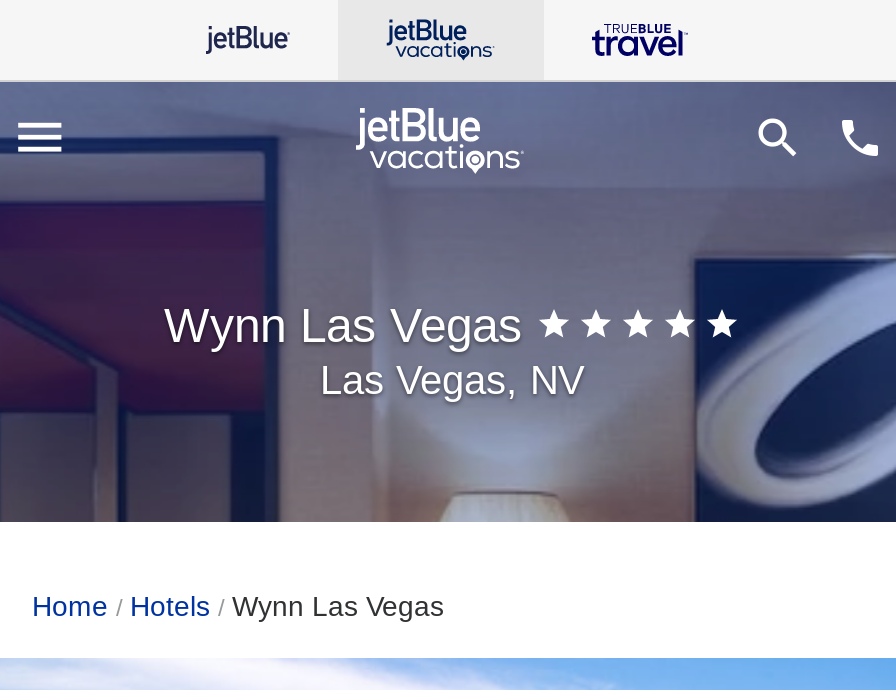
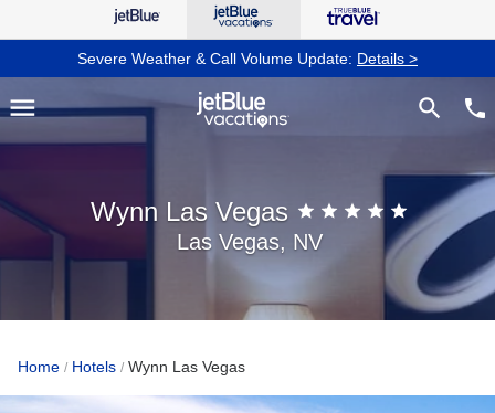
none -> [77,50,418,67] Severe Weather & Call Volume Update: Details >

